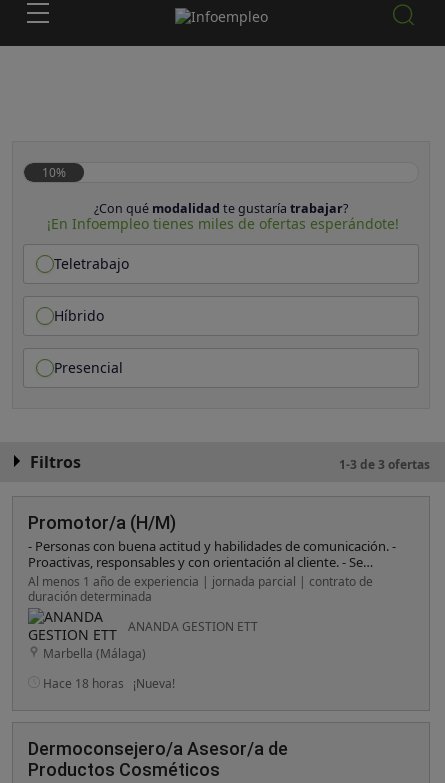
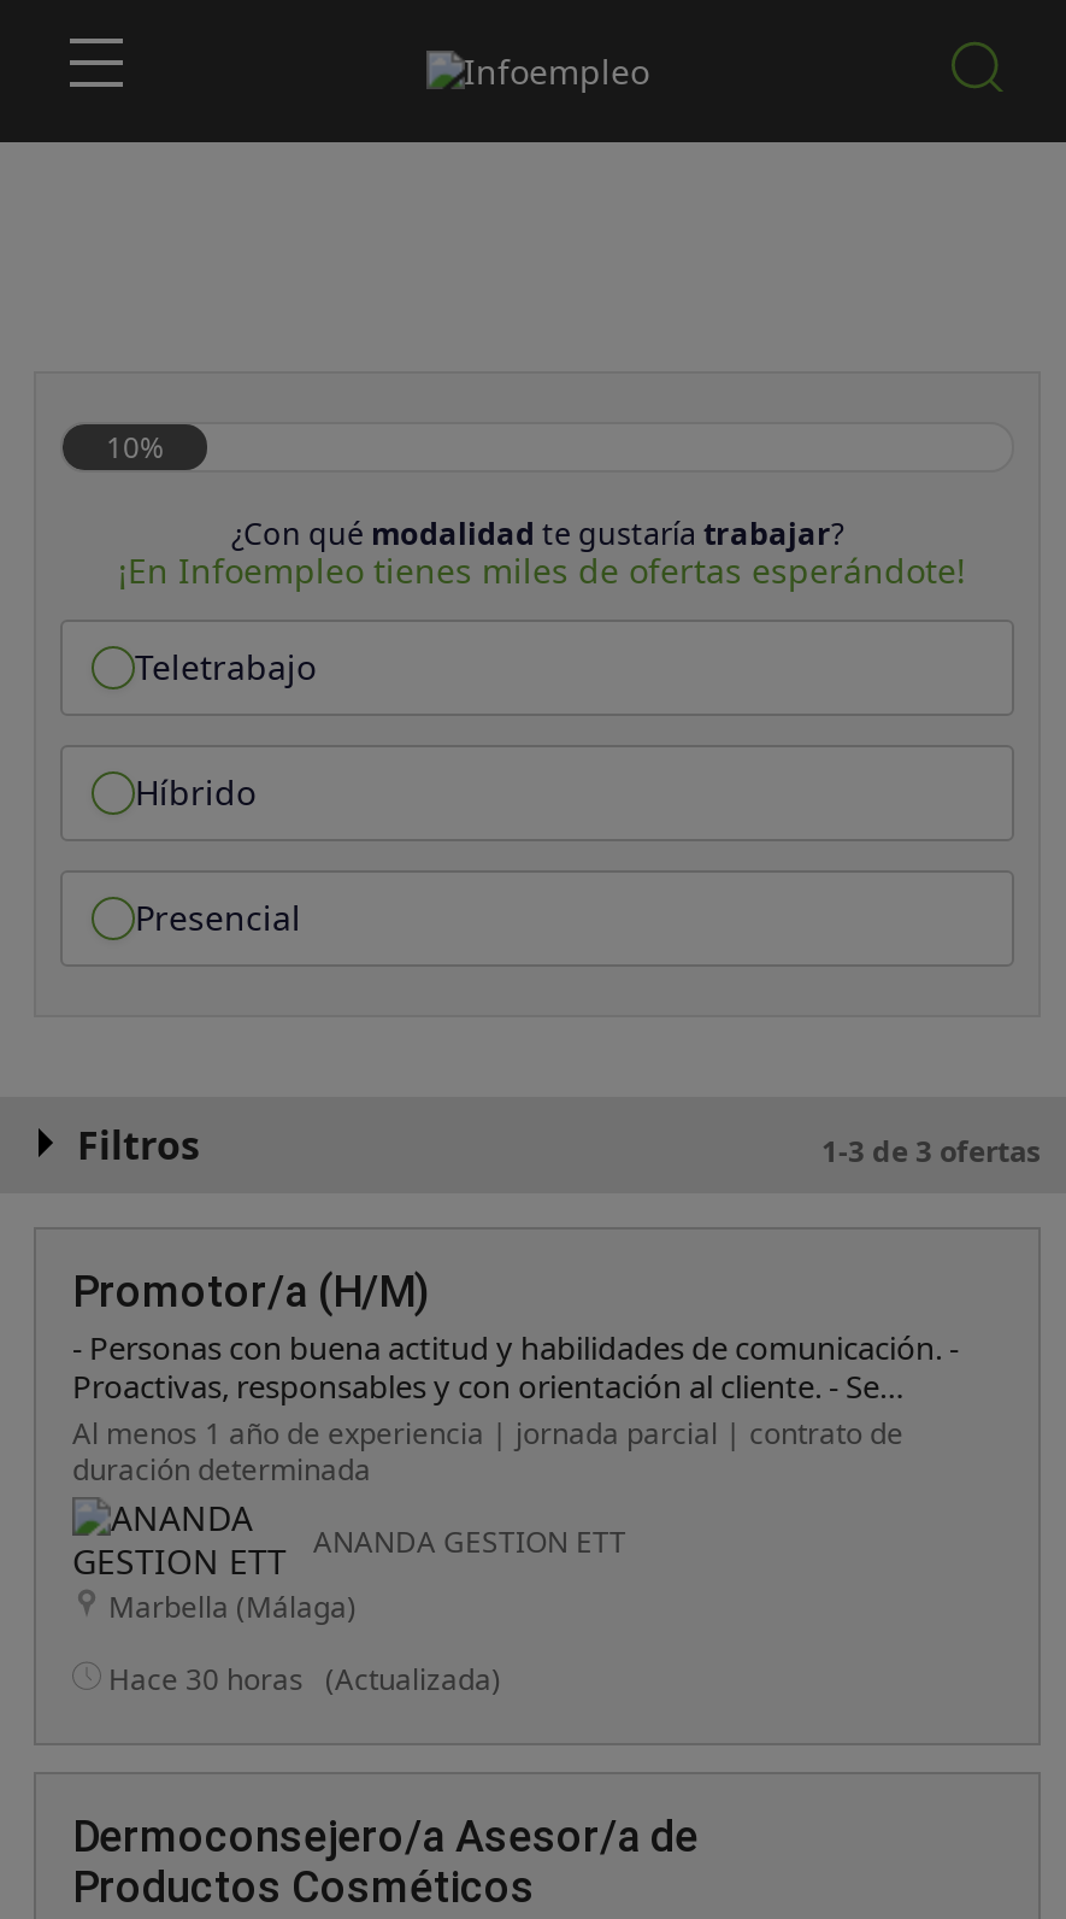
[43,675,175,692] Hace 18 horas ¡Nueva! -> [108,1659,501,1700] Hace 30 horas (Actualizada)

